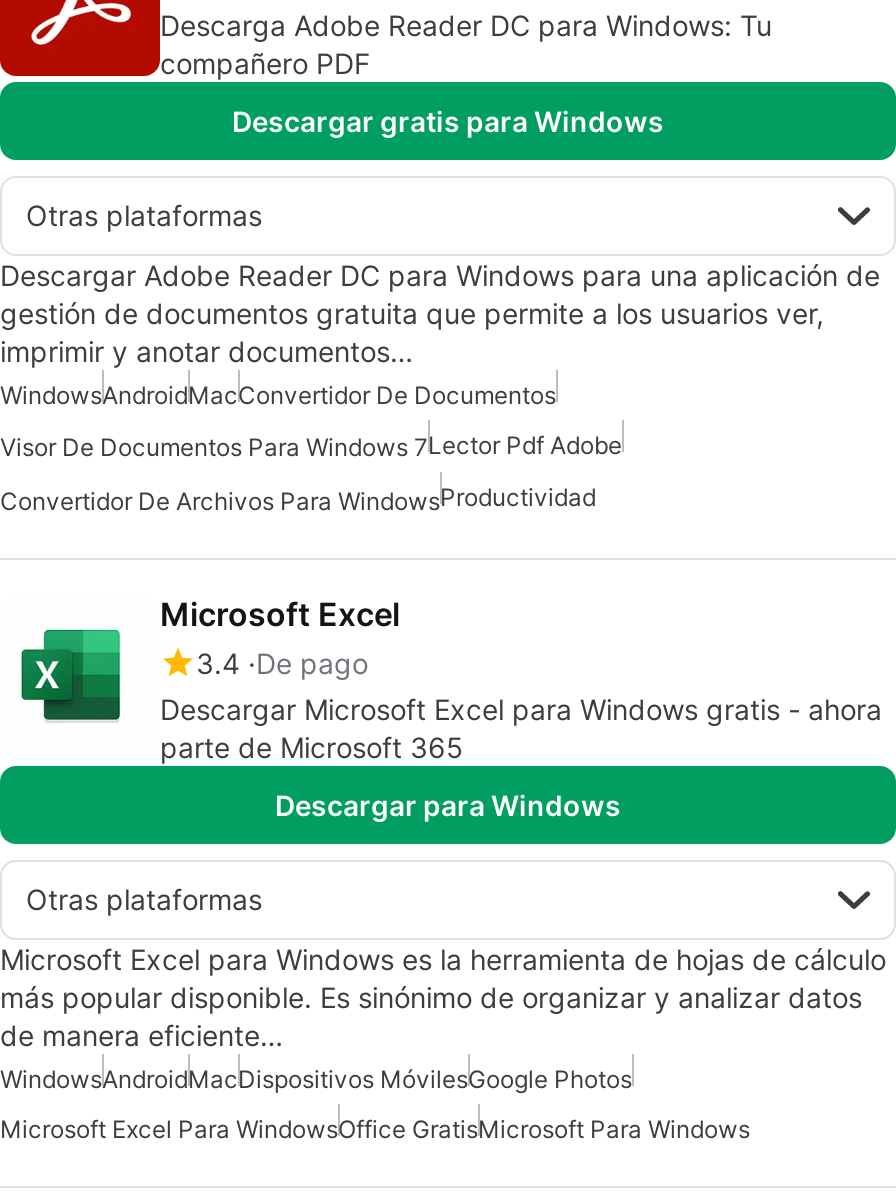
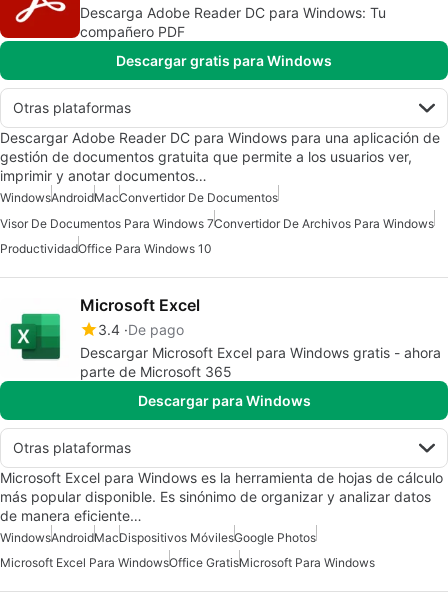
[0,430,622,463] Visor De Documentos Para Windows 7Lector Pdf Adobe -> [0,216,434,231] Visor De Documentos Para Windows 7Convertidor De Archivos Para Windows
[0,483,596,515] Convertidor De Archivos Para WindowsProductividad -> [0,241,212,256] ProductividadOffice Para Windows 10

